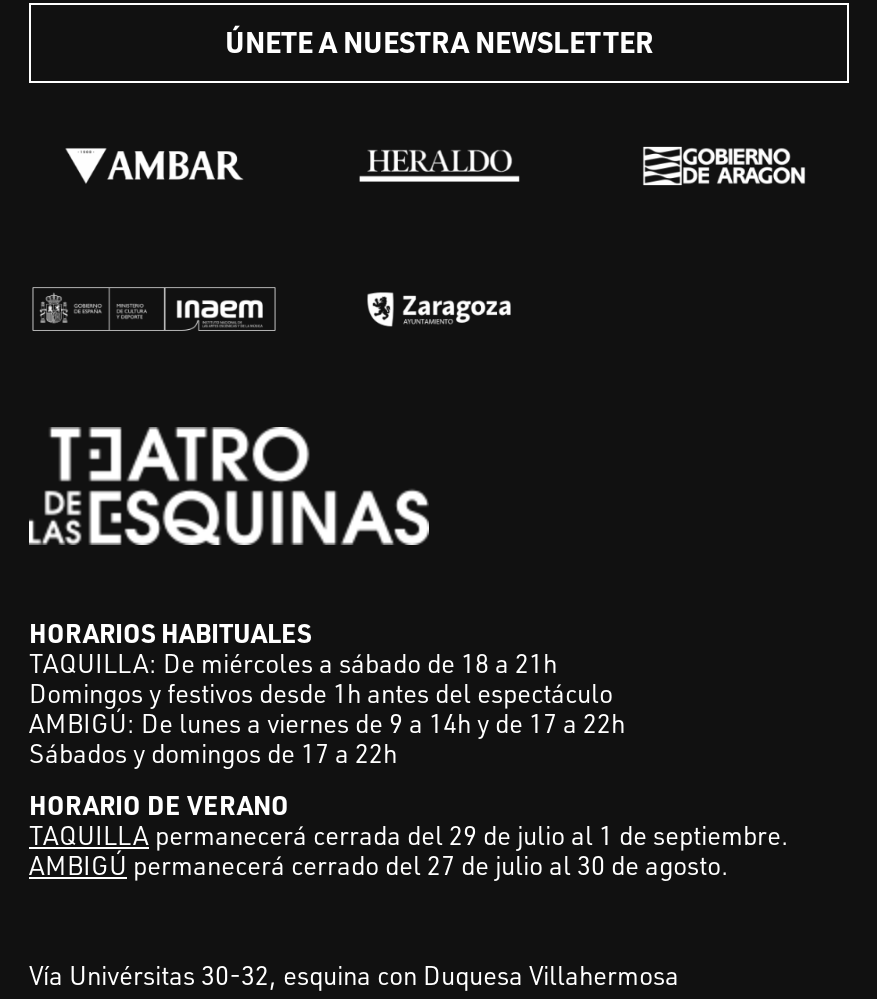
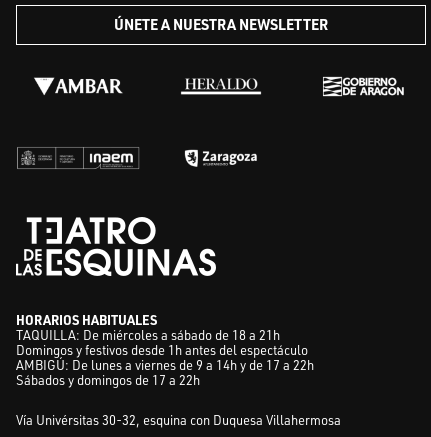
[29,787,789,881] HORARIO DE VERANO | TAQUILLA permanecerá cerrada del 29 de julio al 1 de septiembre. | AMBIGÚpermanecerá cerrado del 27 de julio al 30 de agosto. -> none

